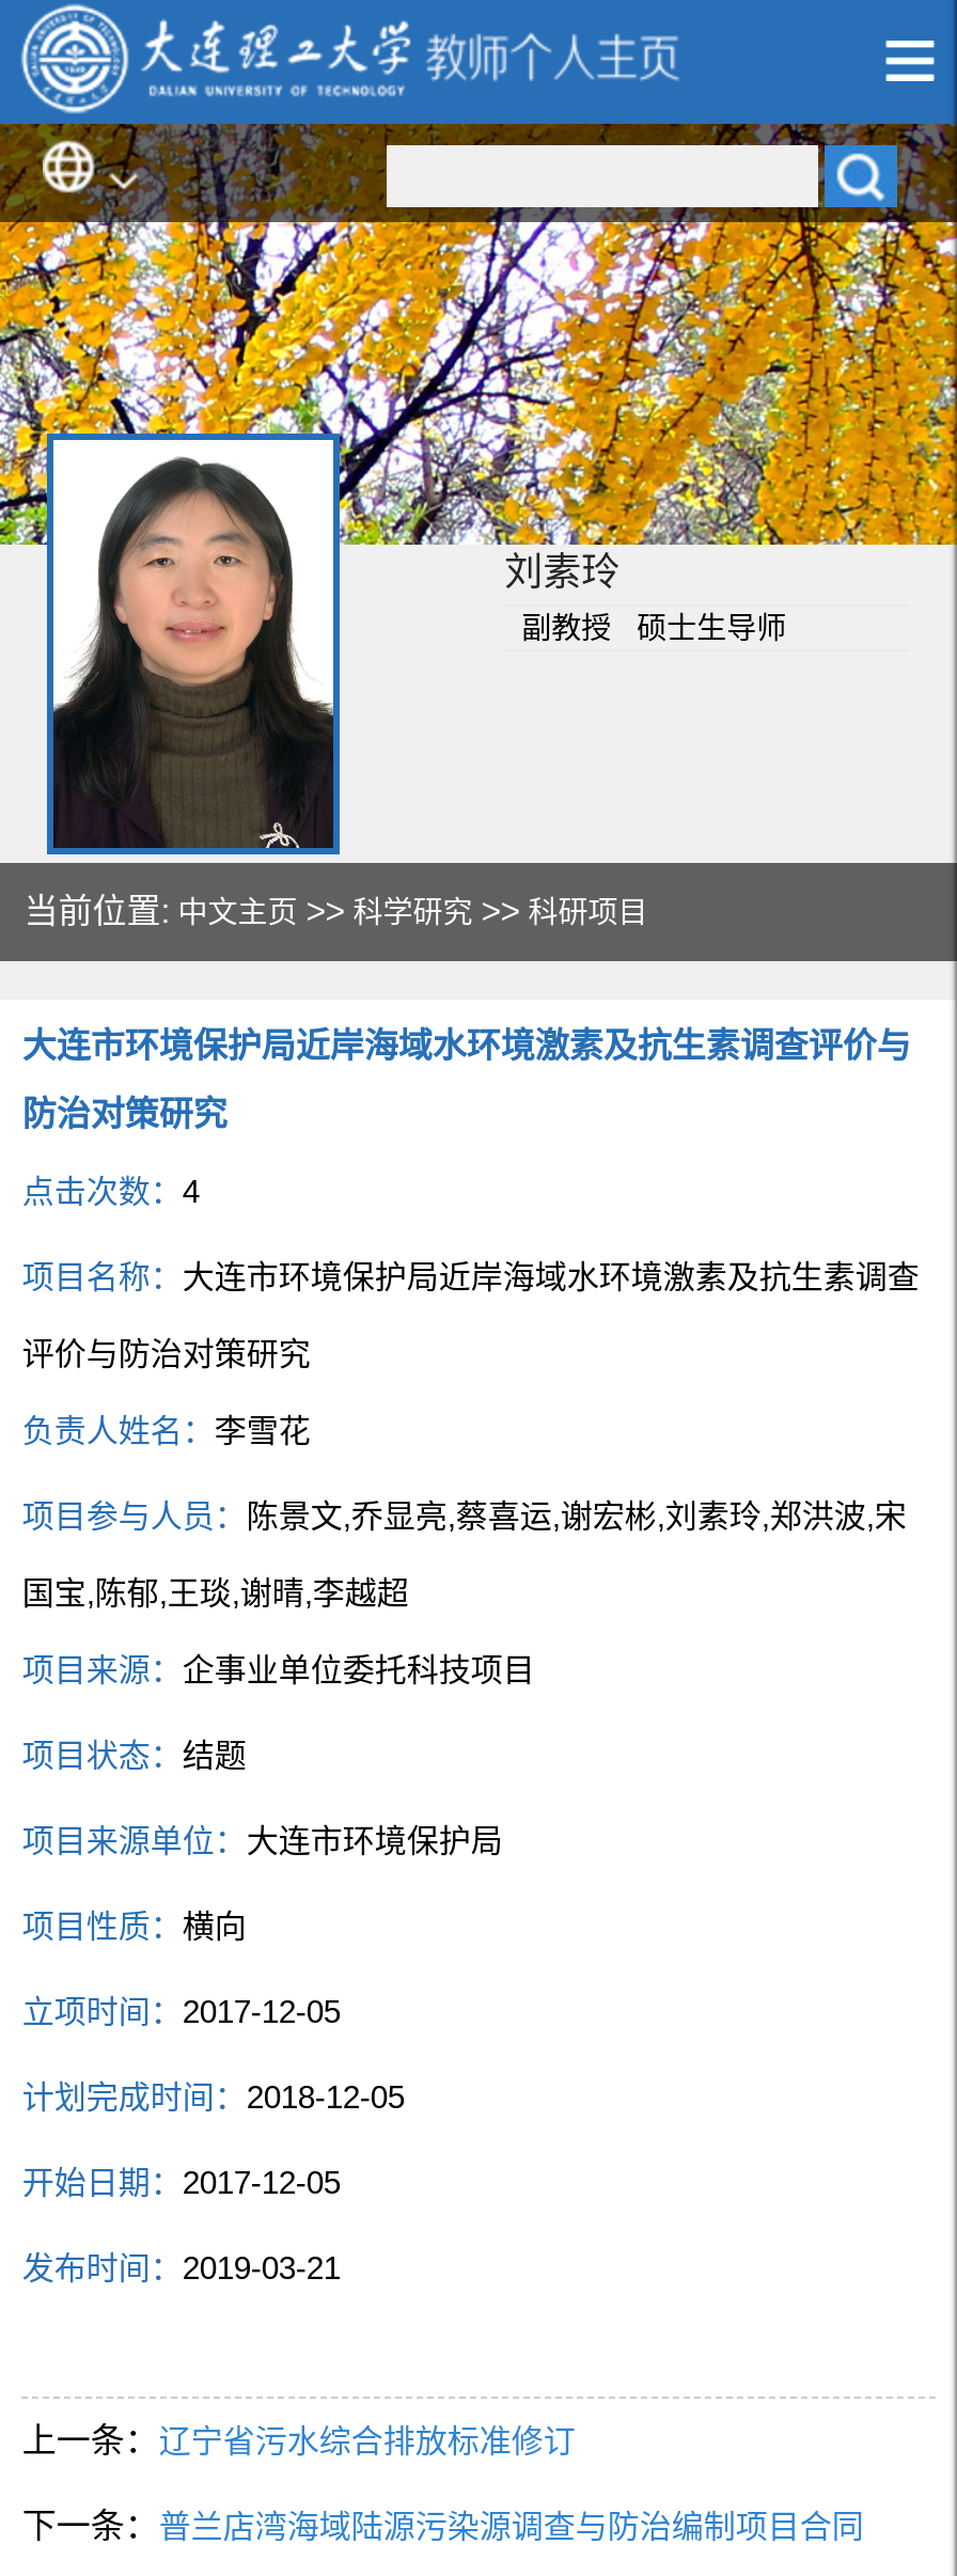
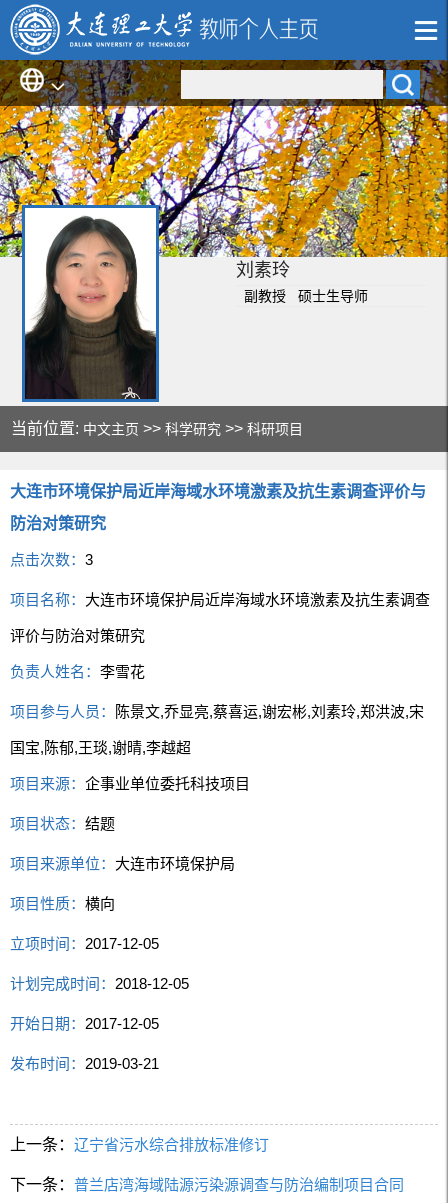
[22,1173,200,1209] 点击次数：4 -> [10,551,93,568] 点击次数：3

